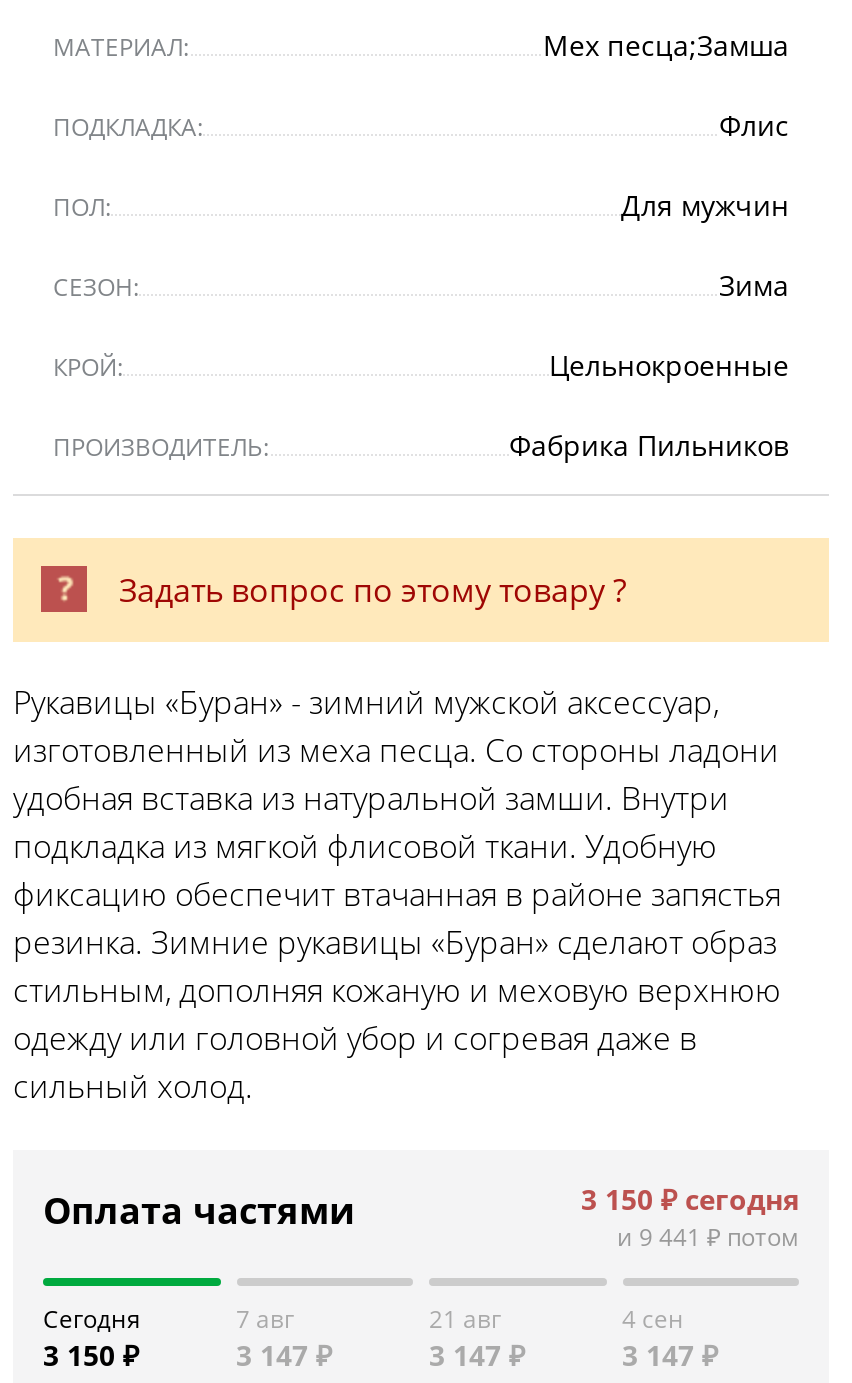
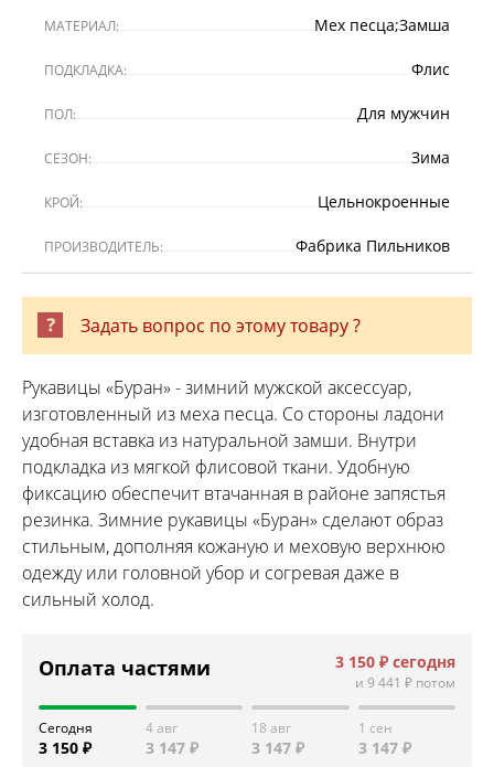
[236,1301,294,1335] 7 авг -> [145,718,177,737] 4 авг
[429,1301,501,1335] 21 авг -> [251,718,291,737] 18 авг
[622,1301,684,1335] 4 сен -> [358,718,392,737] 1 сен

